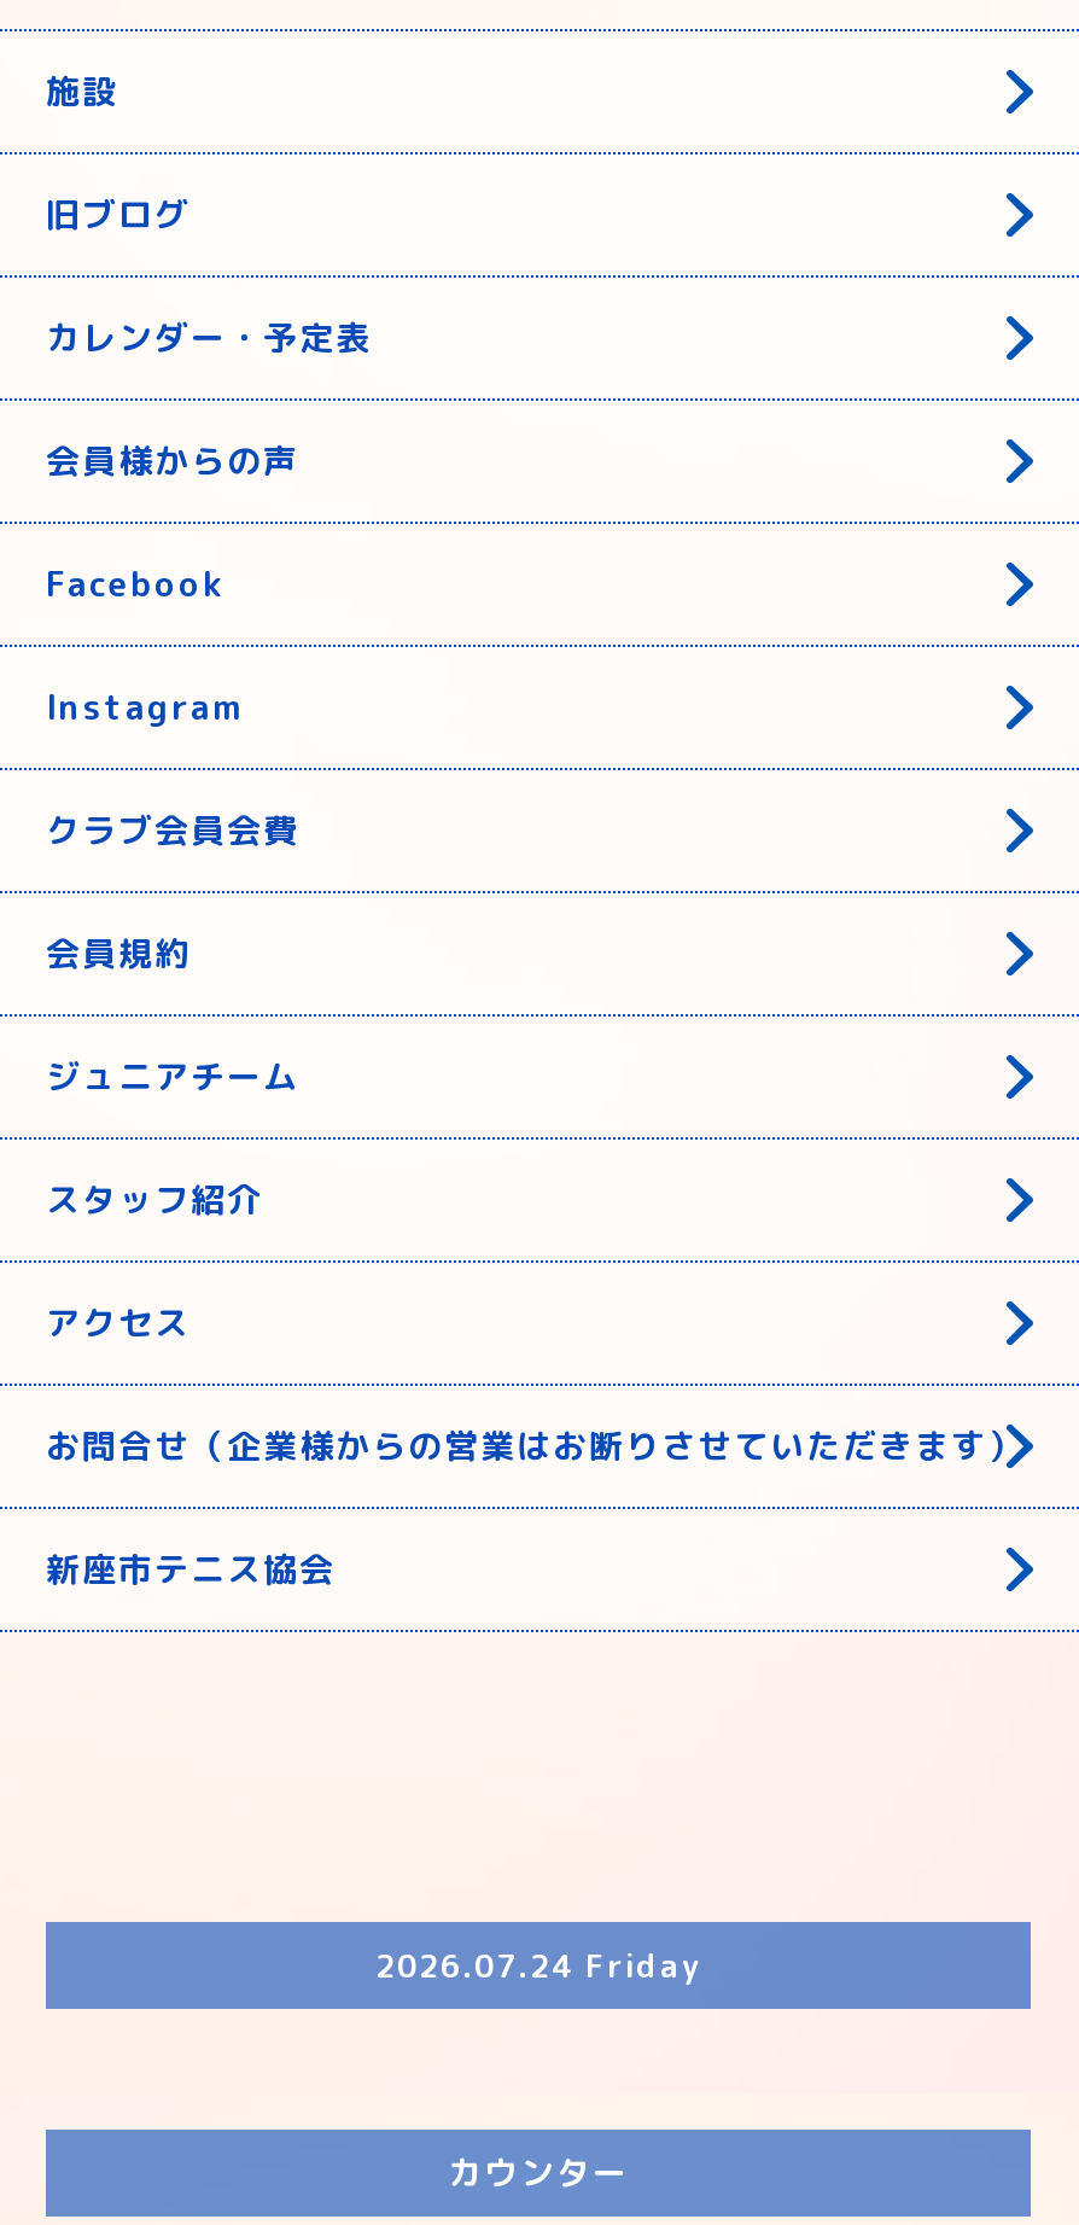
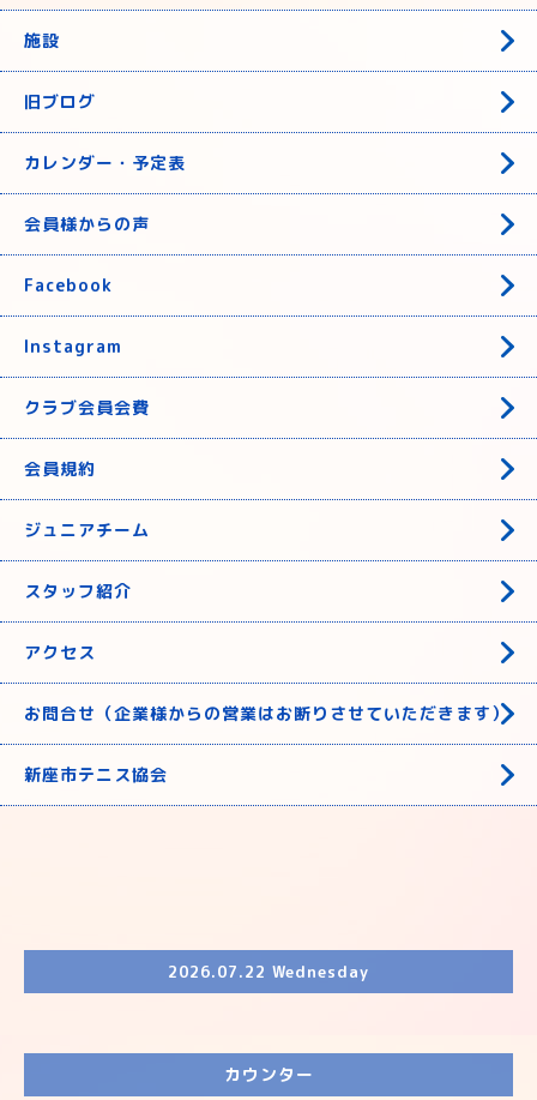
[375,1942,701,1986] 2026.07.24 Friday -> [168,960,369,982] 2026.07.22 Wednesday

